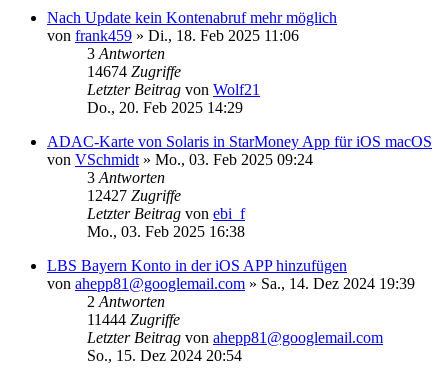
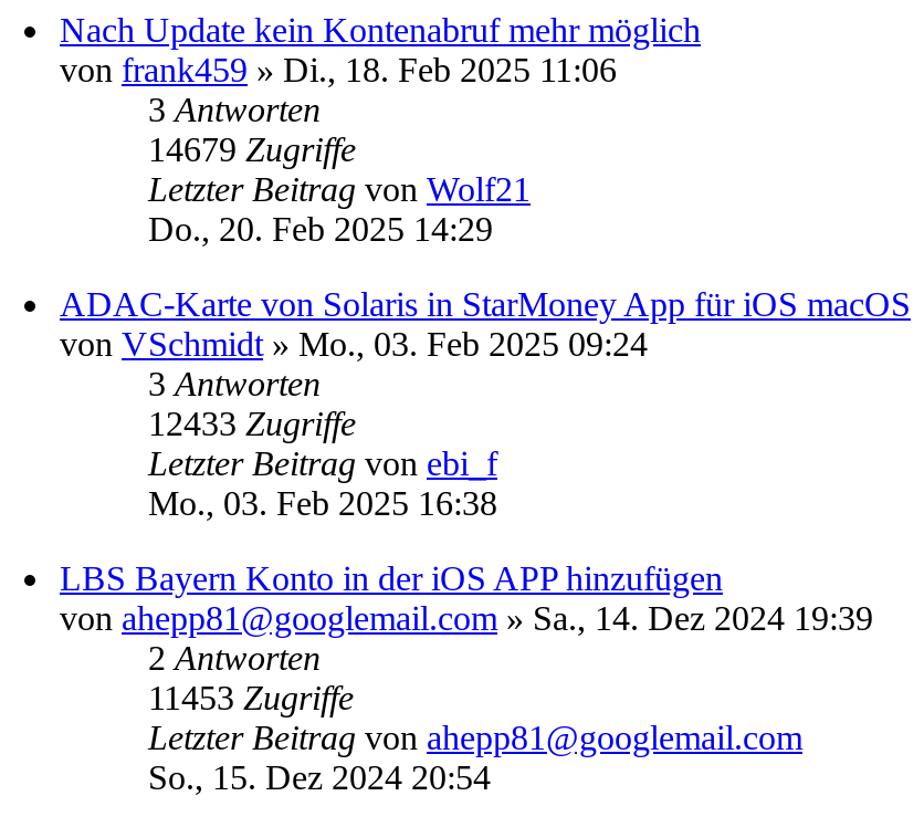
[87,63,181,80] 14674 Zugriffe -> [148,130,356,168] 14679 Zugriffe
[87,187,181,204] 12427 Zugriffe -> [148,404,356,442] 12433 Zugriffe
[87,311,180,328] 11444 Zugriffe -> [148,679,354,716] 11453 Zugriffe

